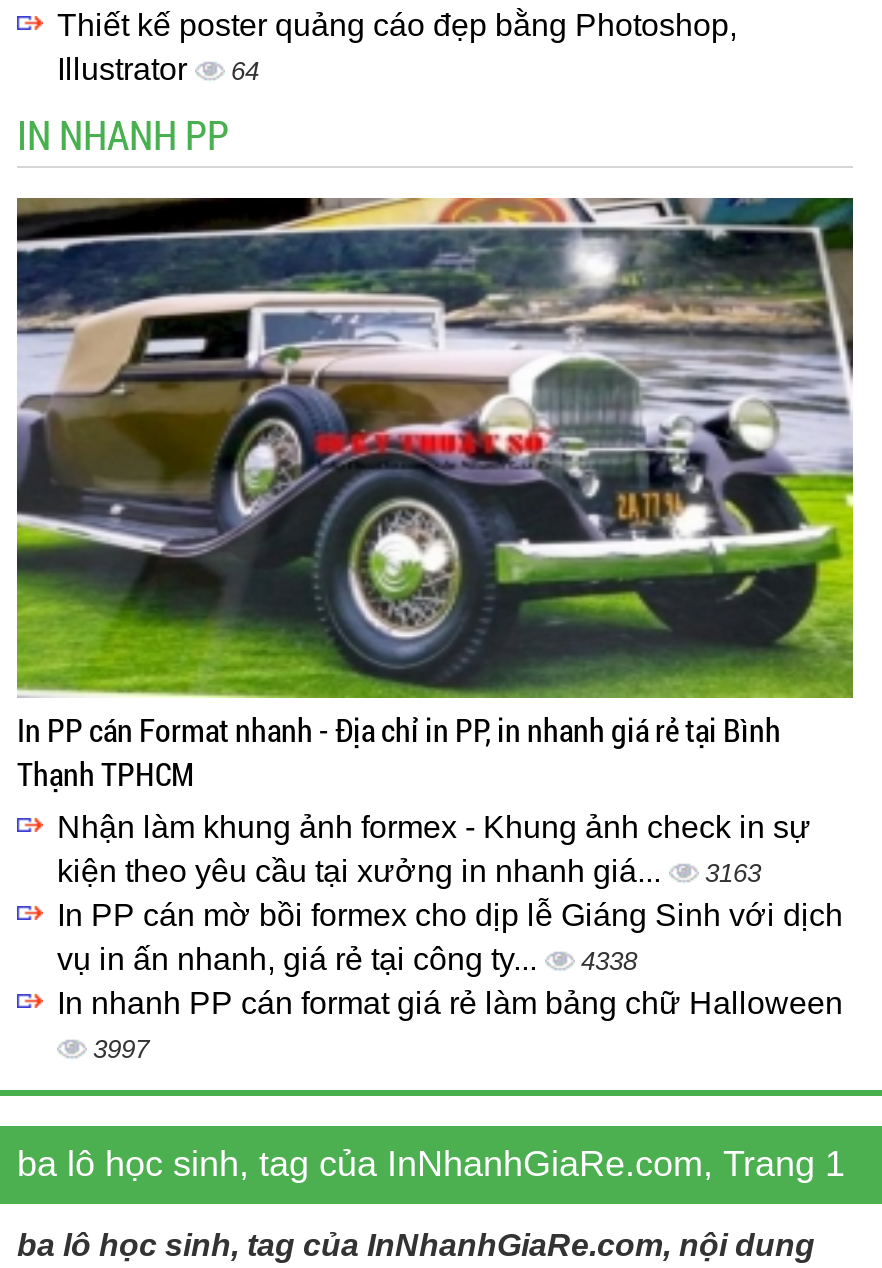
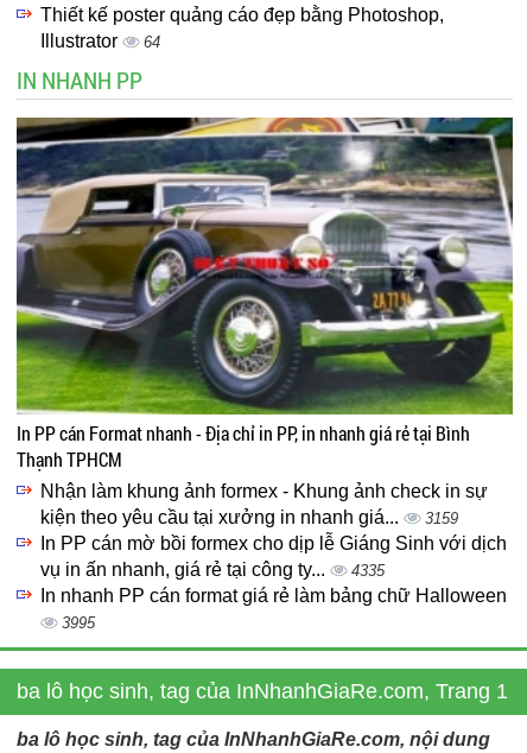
[57,854,761,888] kiện theo yêu cầu tại xưởng in nhanh giá... 3163 -> [40,507,458,527] kiện theo yêu cầu tại xưởng in nhanh giá... 3159
[57,942,637,976] vụ in ấn nhanh, giá rẻ tại công ty... 4338 -> [40,560,385,580] vụ in ấn nhanh, giá rẻ tại công ty... 4335
[93,1034,149,1064] 3997 -> [62,614,95,632] 3995

